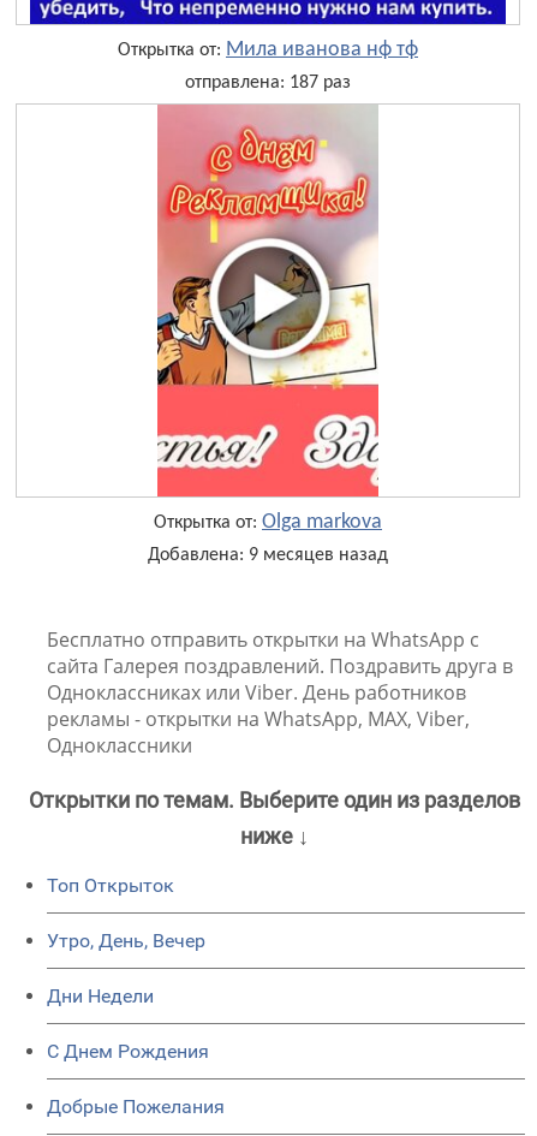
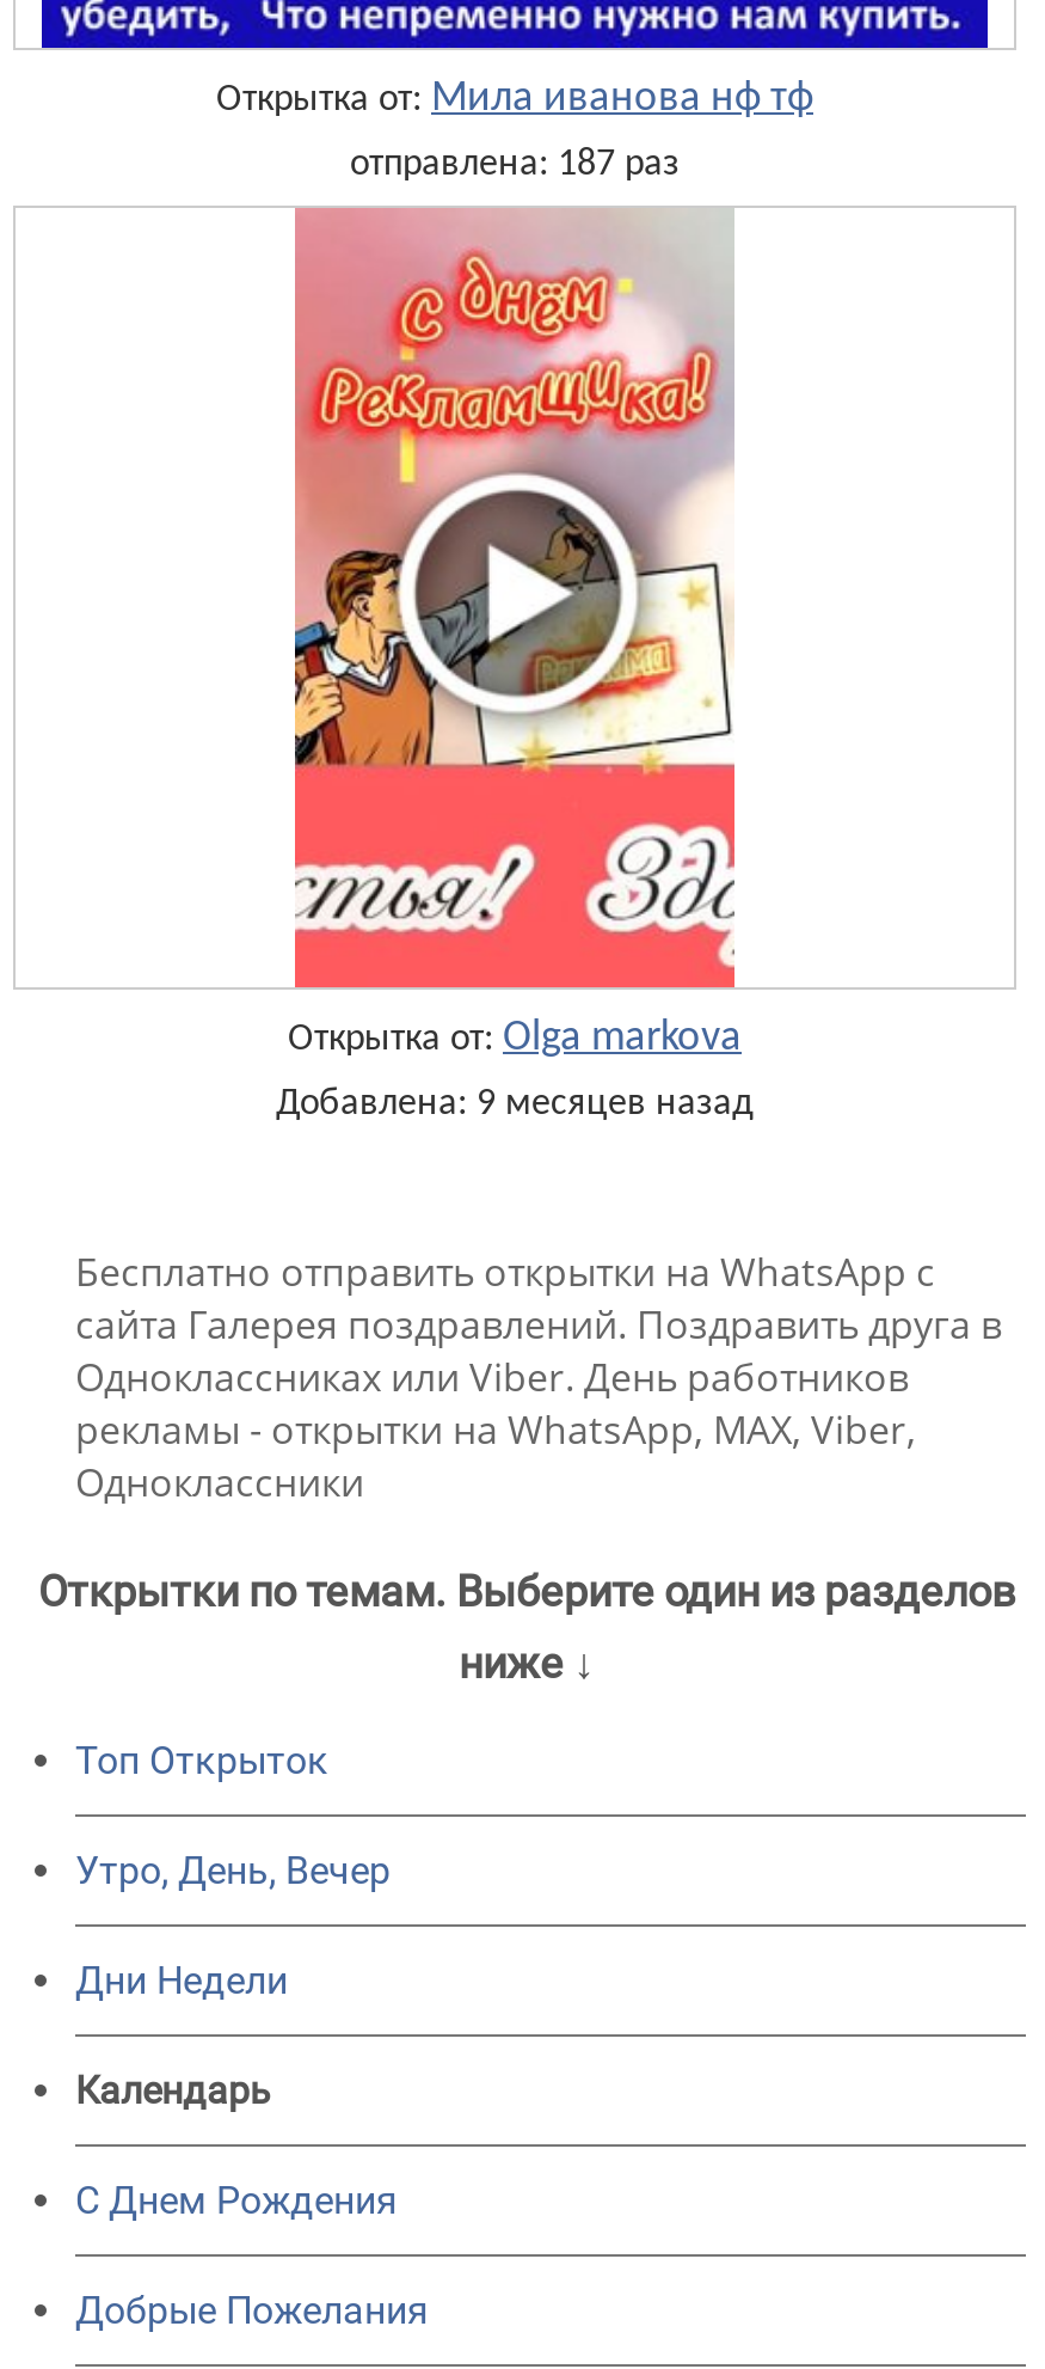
none -> [75,2068,271,2113] Календарь

